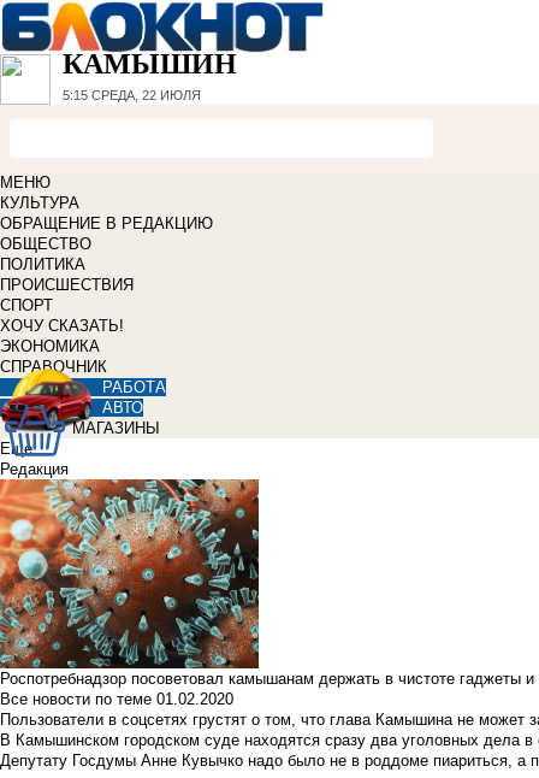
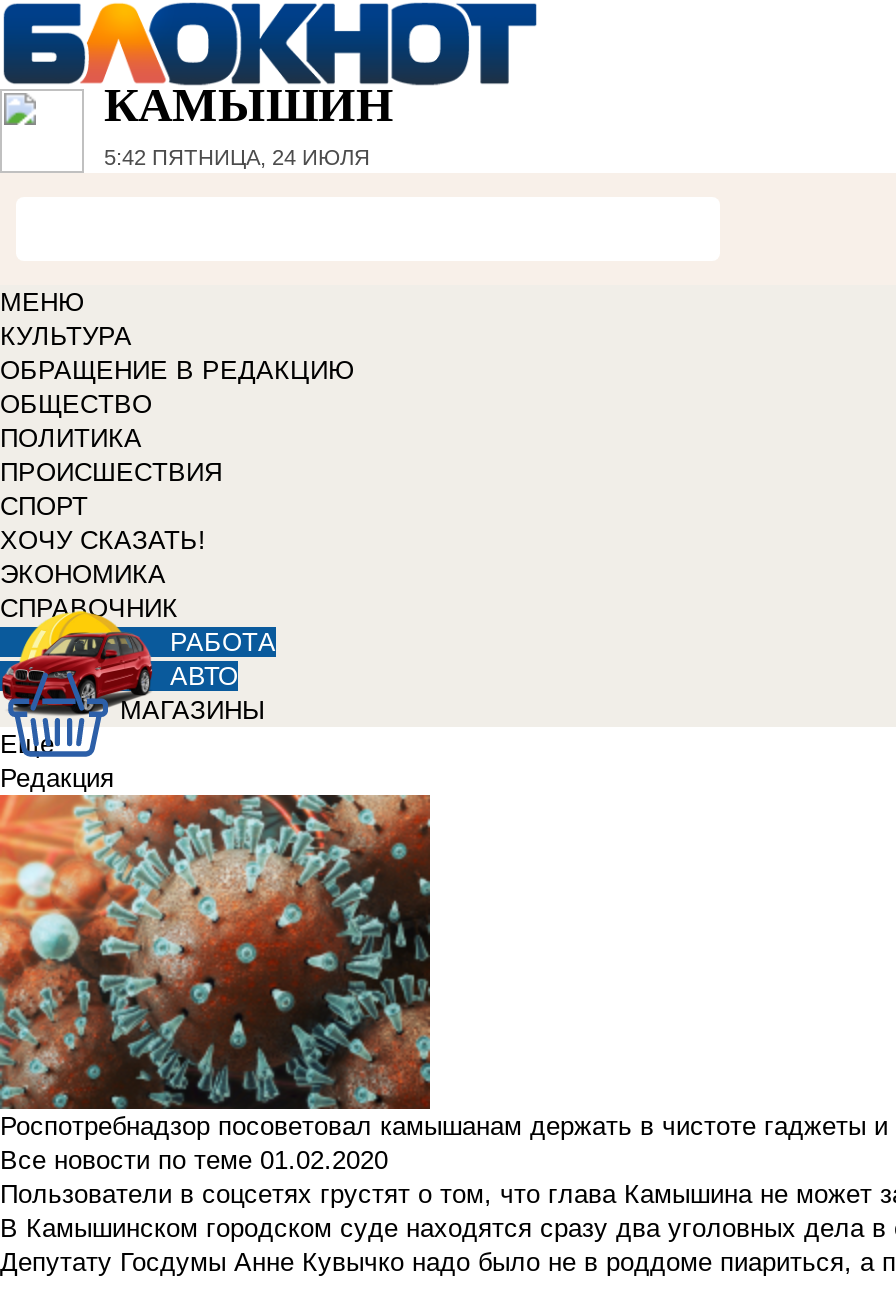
[63,88,201,103] 5:15 СРЕДА, 22 ИЮЛЯ -> [104,146,370,170] 5:42 ПЯТНИЦА, 24 ИЮЛЯ

